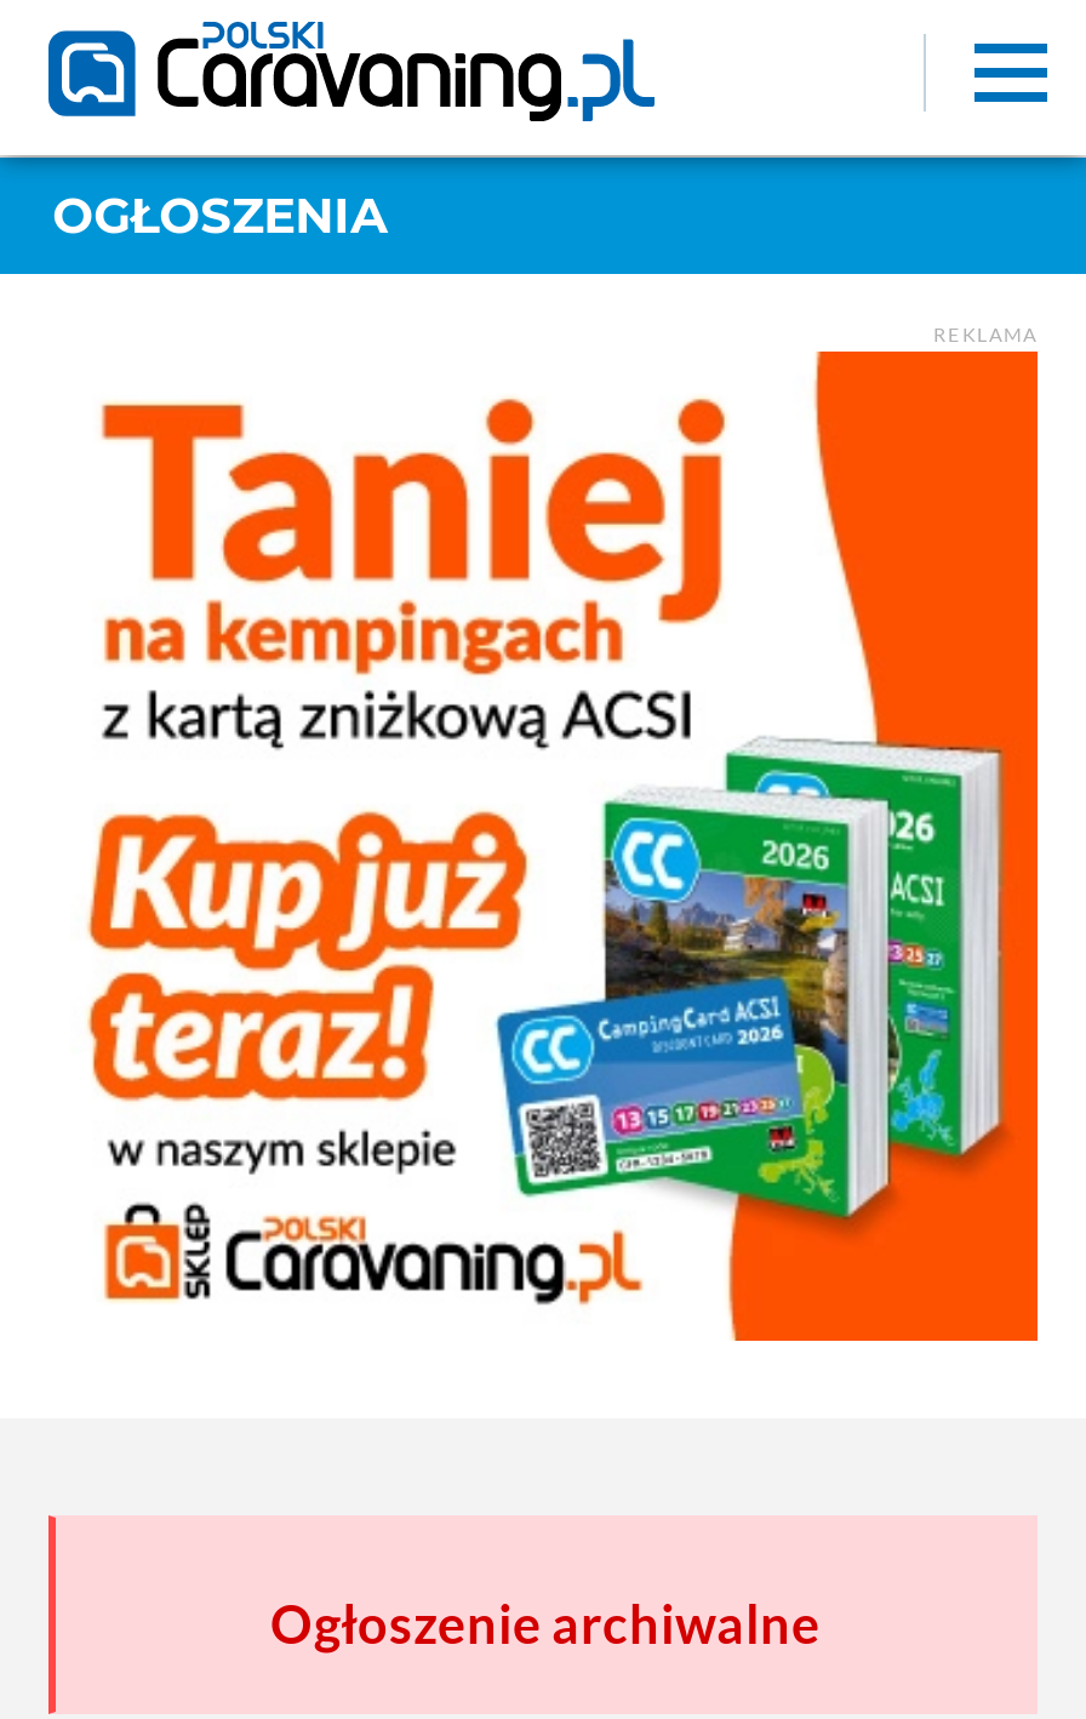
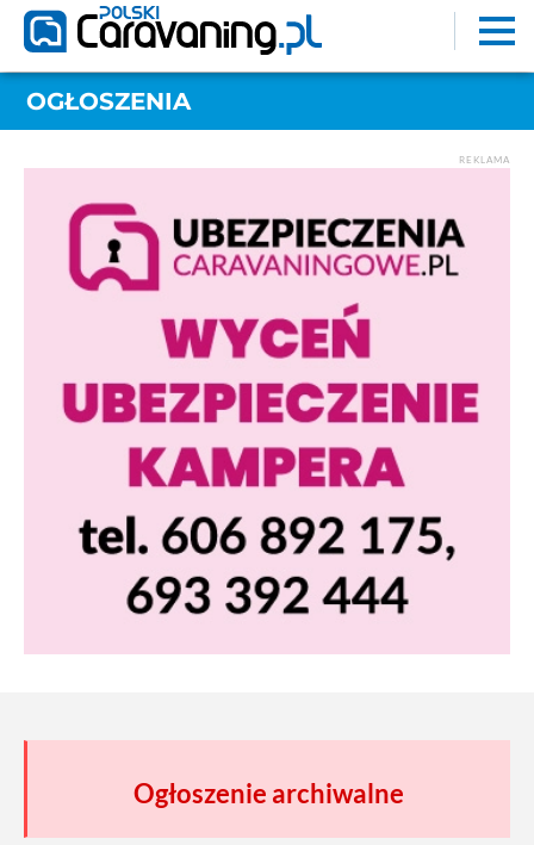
[53,349,1040,1343] [image] -> [25,168,510,654] [image]

